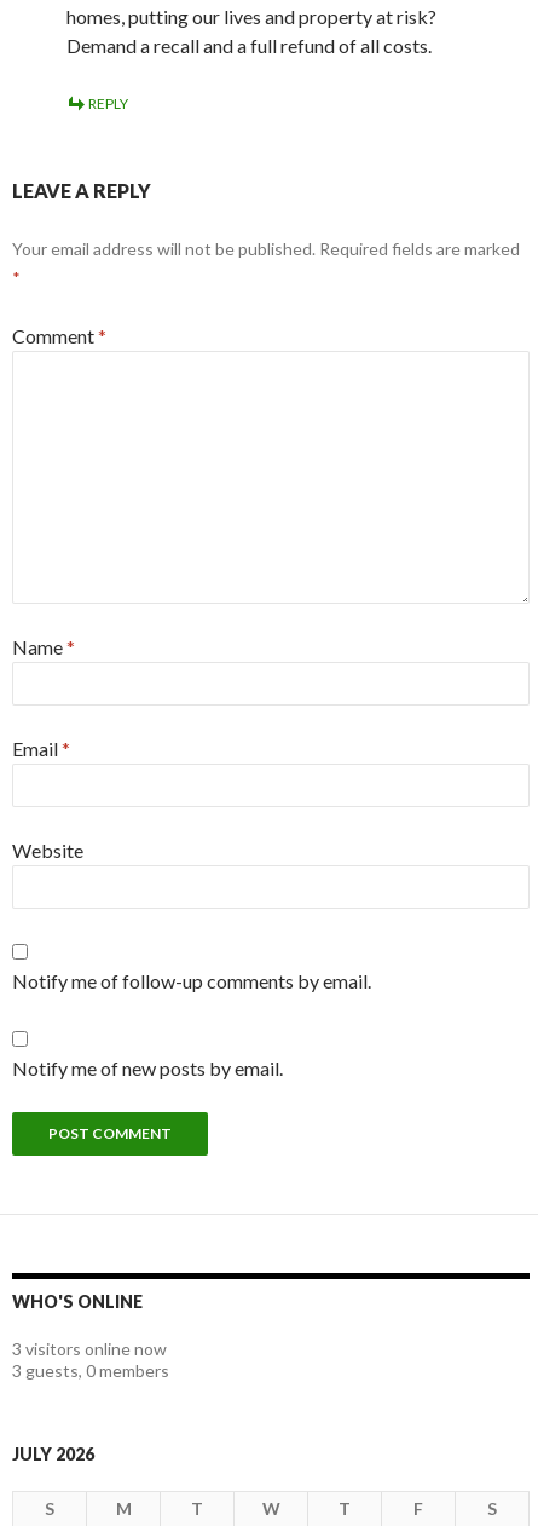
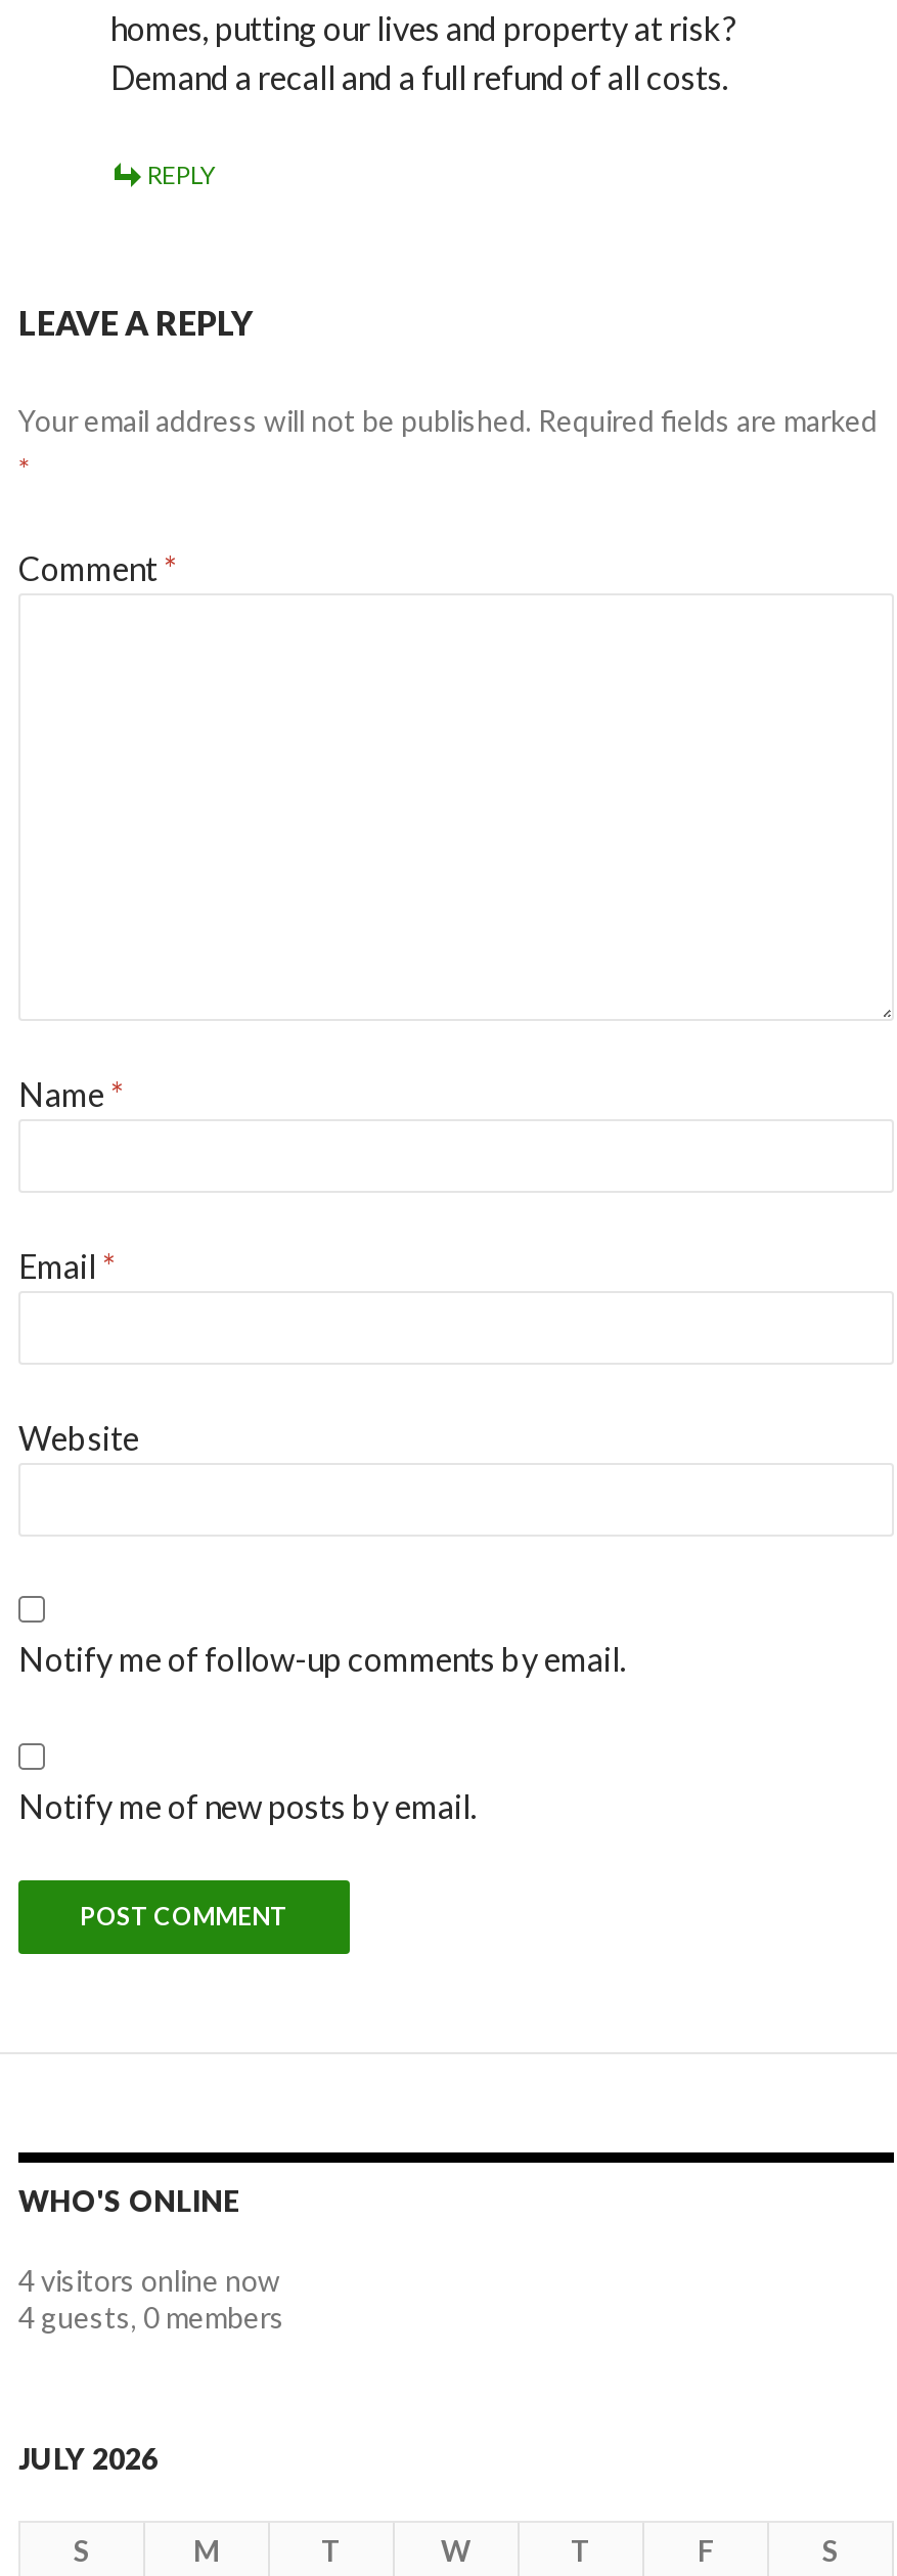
[12,1338,167,1359] 3 visitors online now -> [18,2262,280,2297] 4 visitors online now
[12,1360,169,1380] 3 guests, 0 members -> [18,2299,284,2334] 4 guests, 0 members

